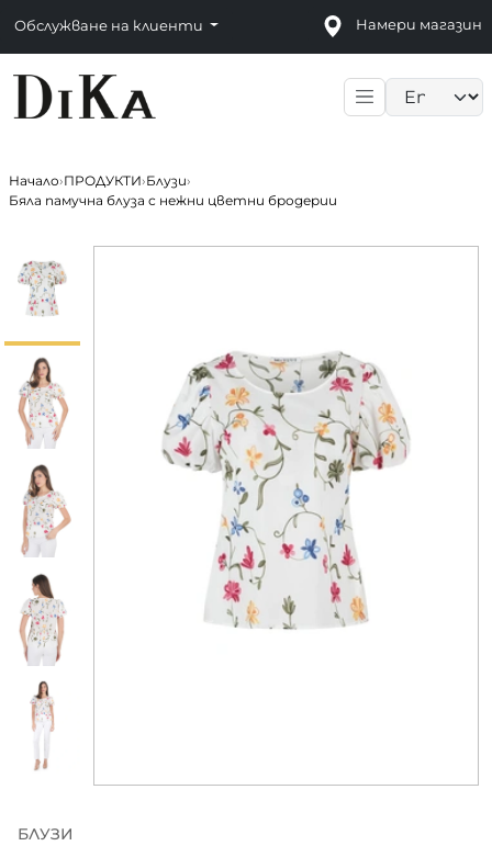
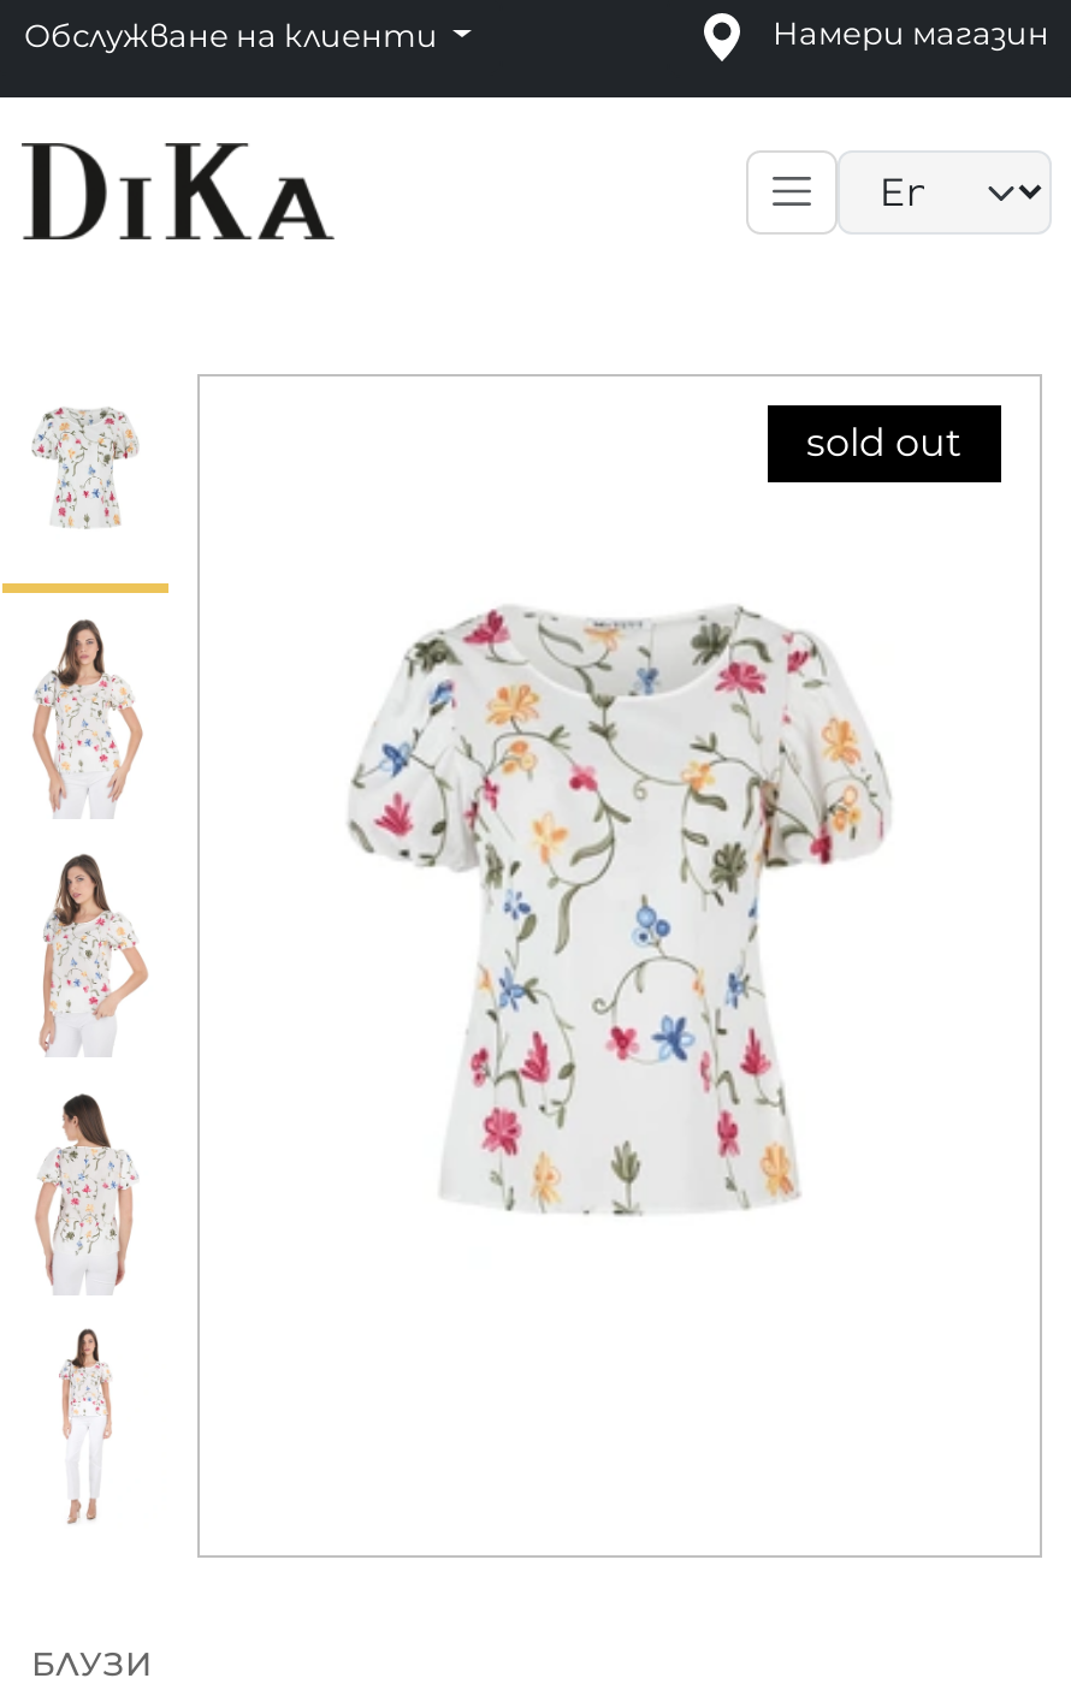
[9,172,337,208] Начало›ПРОДУКТИ›Блузи› | Бяла памучна блуза с нежни цветни бродерии -> [806,420,963,466] sold out

